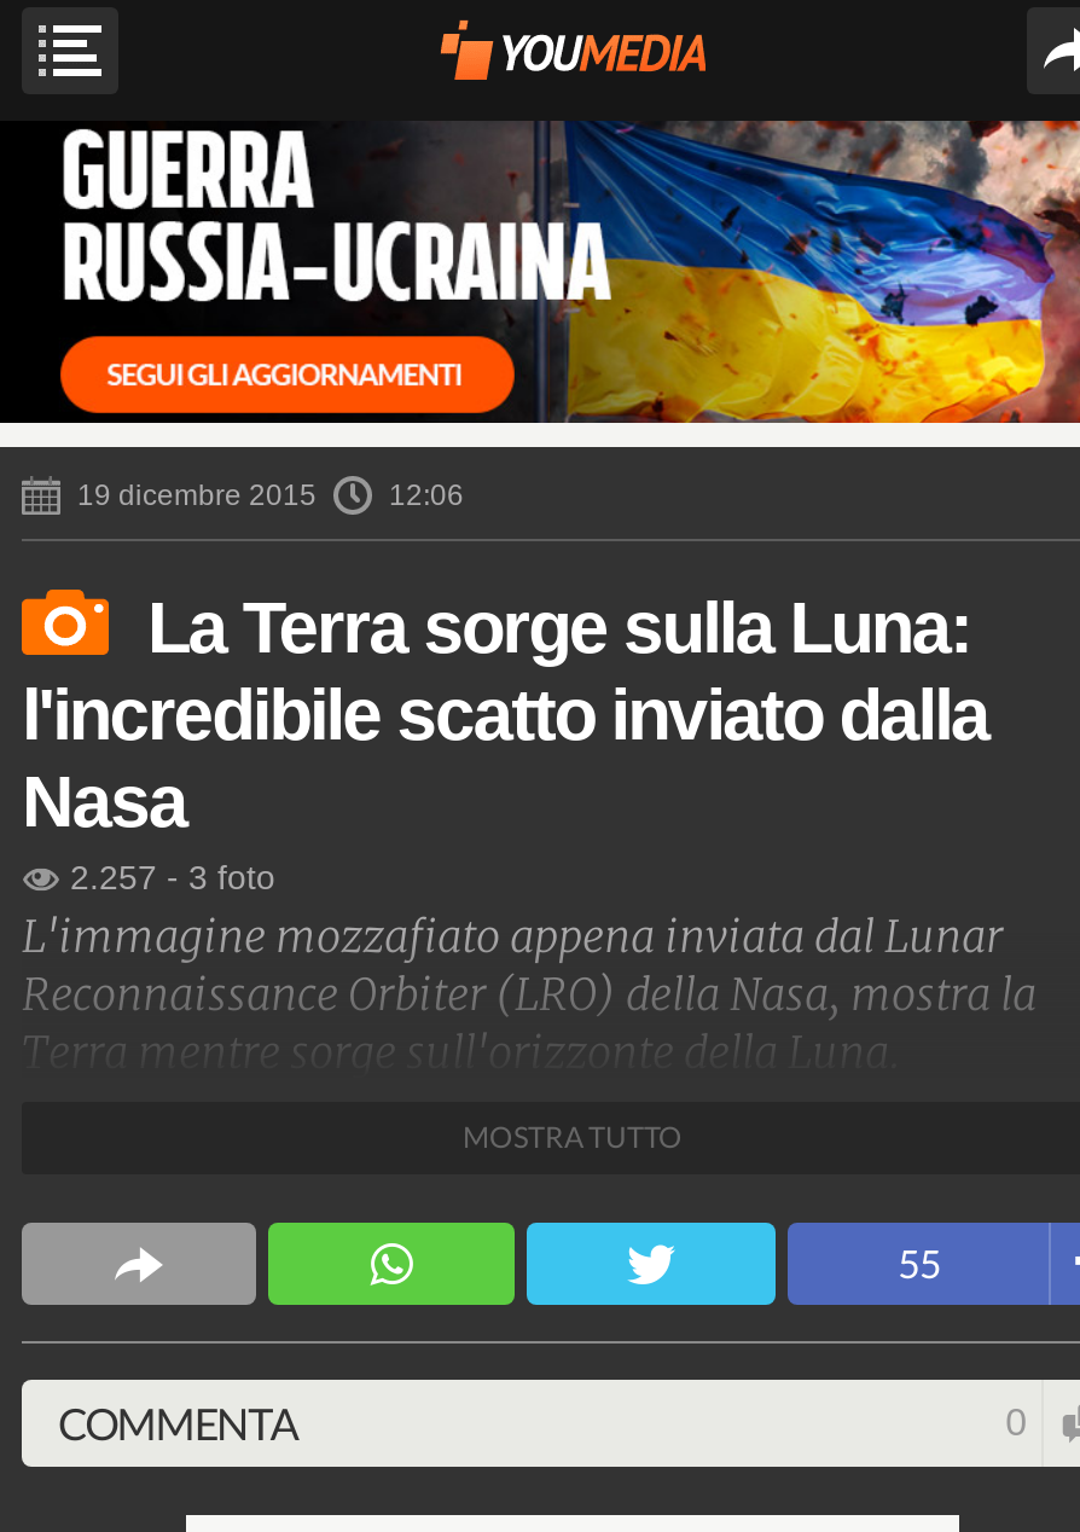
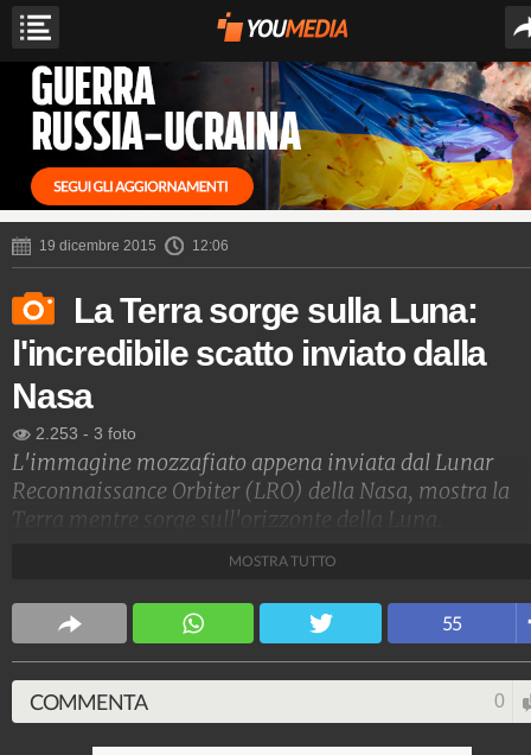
[70,857,275,896] 2.257 - 3 foto -> [36,424,136,443] 2.253 - 3 foto

